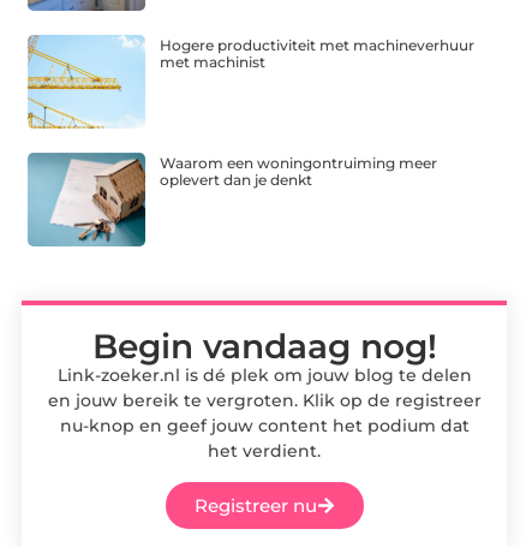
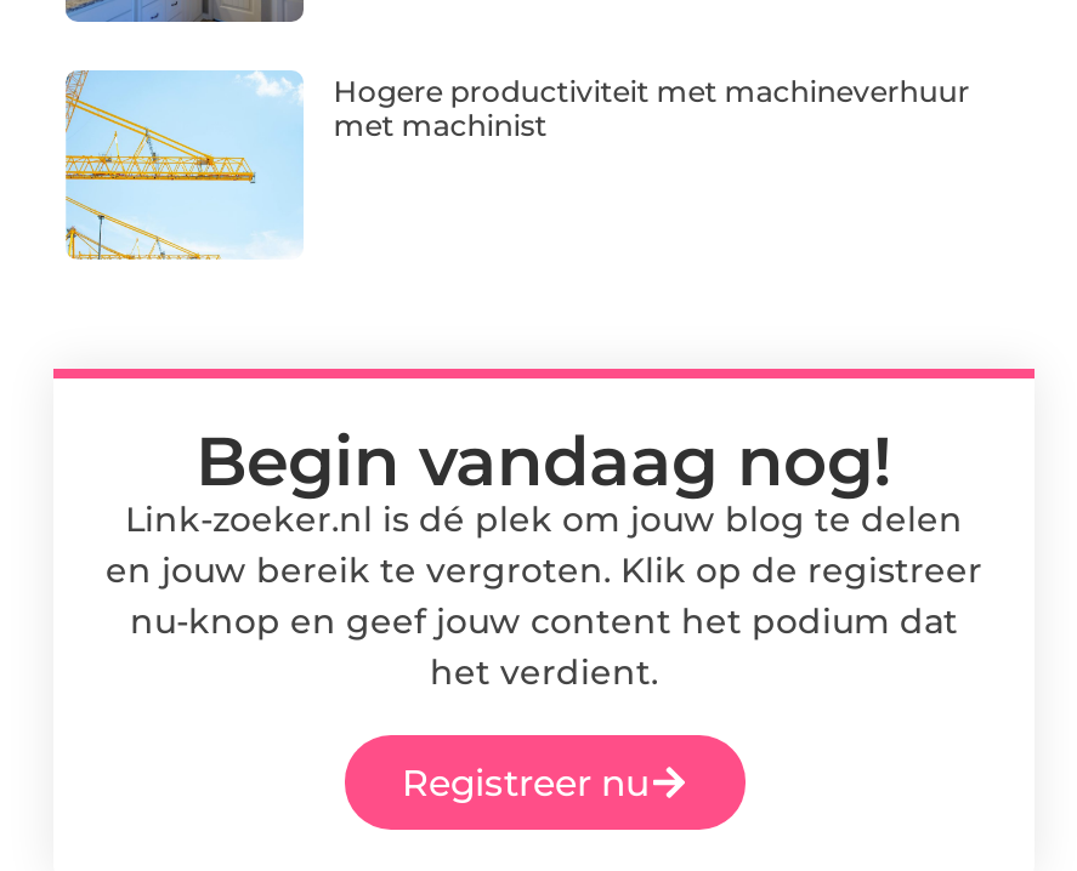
[26,151,437,248] [image] | Waarom een woningontruiming meer | oplevert dan je denkt -> none

